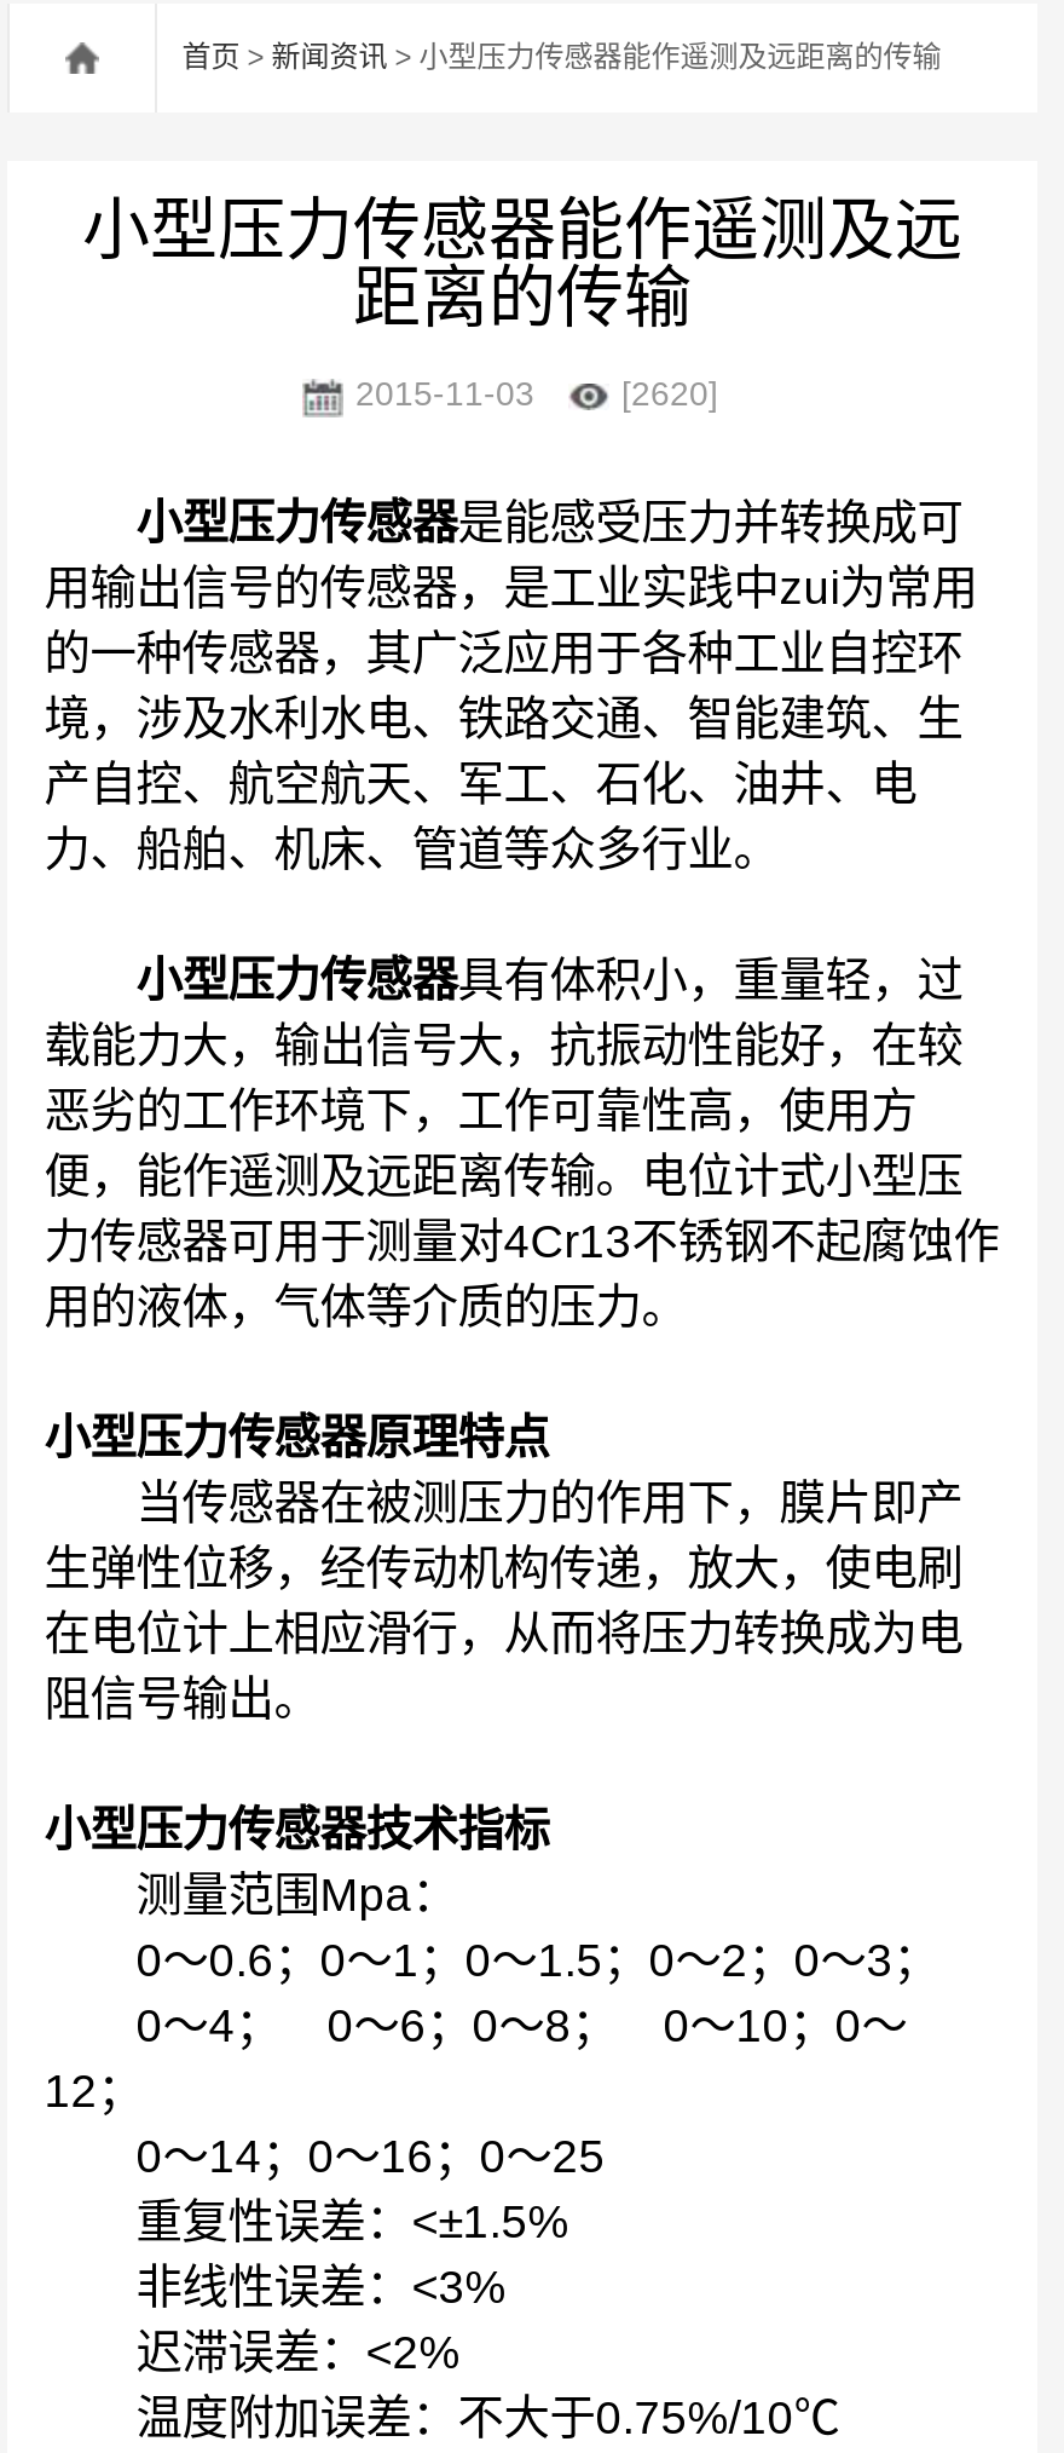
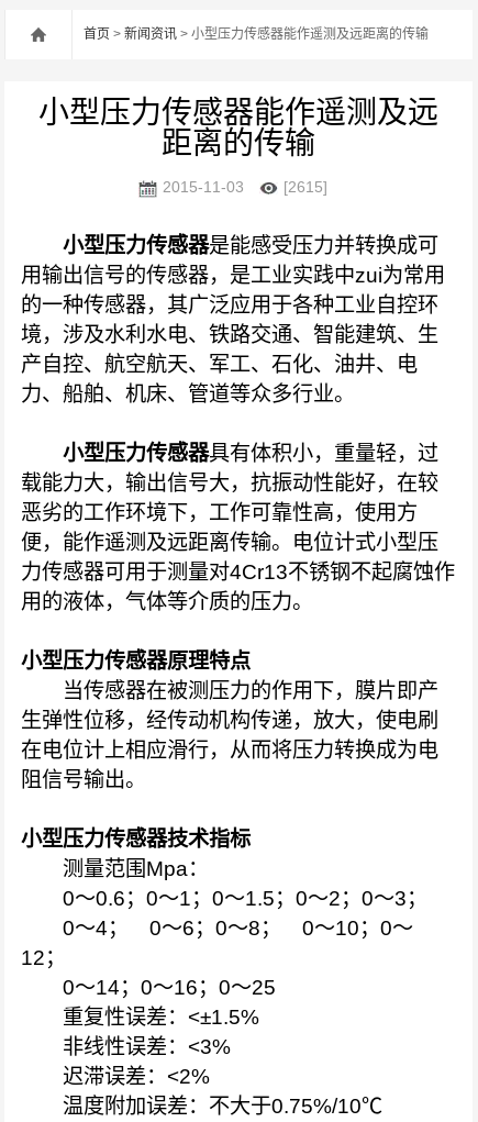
[621,374,718,413] [2620] -> [284,178,327,196] [2615]

